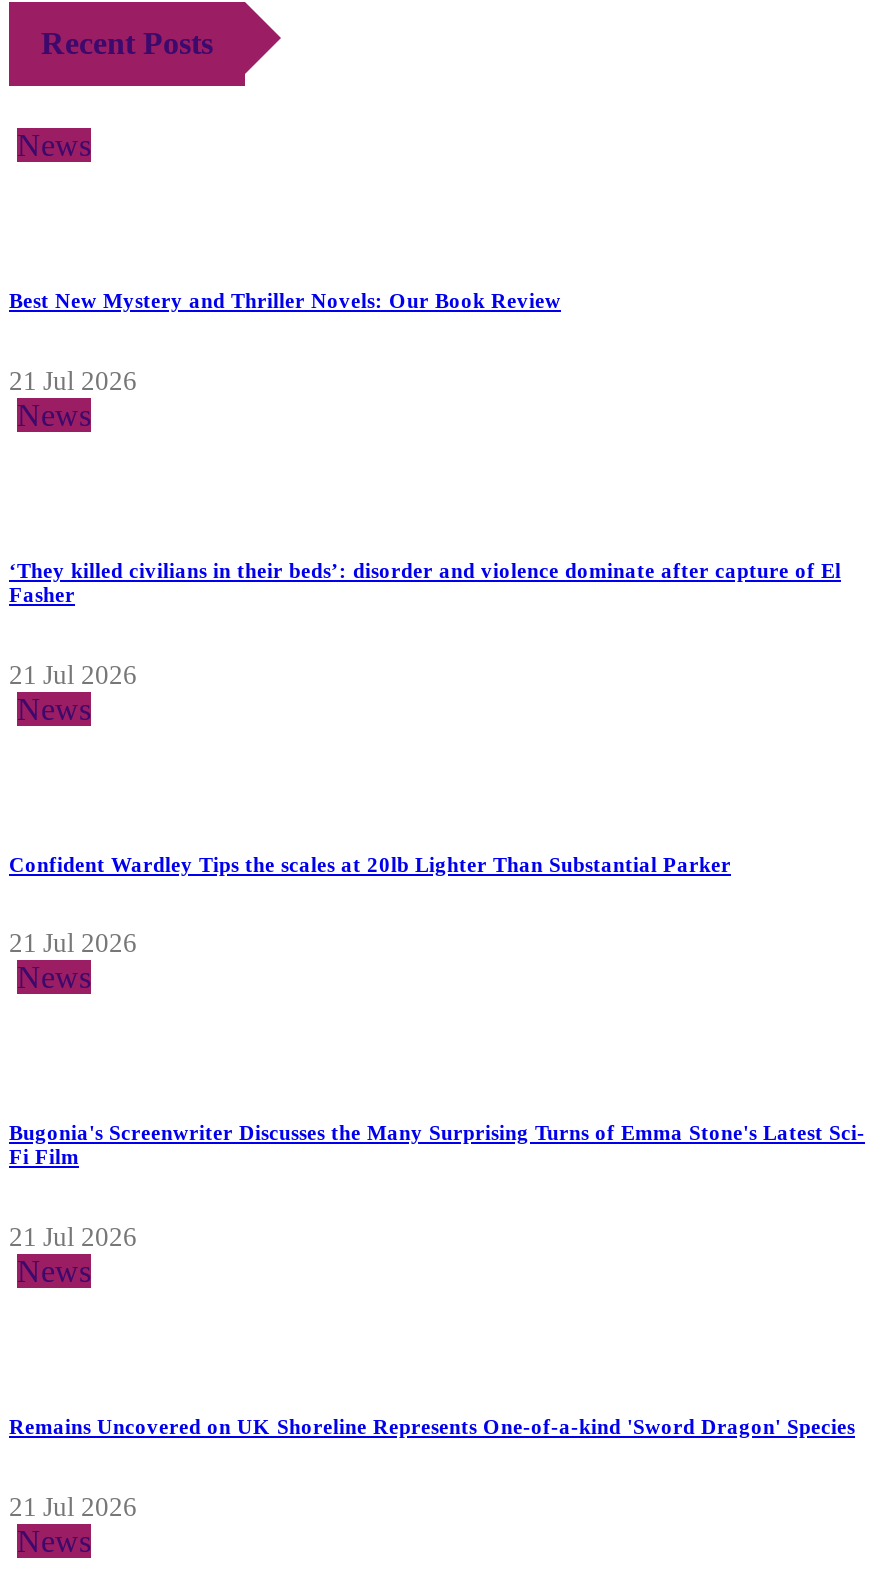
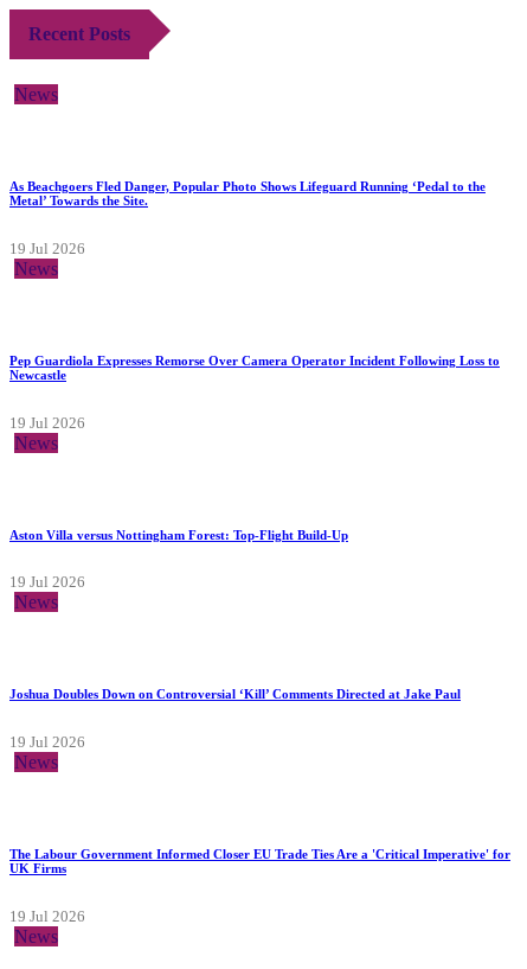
[9,287,561,311] Best New Mystery and Thriller Novels: Our Book Review -> [9,179,486,207] As Beachgoers Fled Danger, Popular Photo Shows Lifeguard Running ‘Pedal to the | Metal’ Towards the Site.
[9,365,137,395] 21 Jul 2026 -> [9,239,85,257] 19 Jul 2026
[9,557,841,605] ‘They killed civilians in their beds’: disorder and violence dominate after capture of El | Fasher -> [9,353,500,381] Pep Guardiola Expresses Remorse Over Camera Operator Incident Following Loss to | Newcastle
[9,659,137,689] 21 Jul 2026 -> [9,413,85,431] 19 Jul 2026
[9,851,731,875] Confident Wardley Tips the scales at 20lb Lighter Than Substantial Parker -> [9,527,348,541] Aston Villa versus Nottingham Forest: Top-Flight Build-Up
[9,929,137,959] 21 Jul 2026 -> [9,573,85,591] 19 Jul 2026
[9,1121,865,1169] Bugonia's Screenwriter Discusses the Many Surprising Turns of Emma Stone's Latest Sci- | Fi Film -> [9,687,461,702] Joshua Doubles Down on Controversial ‘Kill’ Comments Directed at Jake Paul
[9,1223,137,1253] 21 Jul 2026 -> [9,733,85,751] 19 Jul 2026
[9,1415,855,1439] Remains Uncovered on UK Shoreline Represents One-of-a-kind 'Sword Dragon' Species -> [9,847,510,876] The Labour Government Informed Closer EU Trade Ties Are a 'Critical Imperative' for | UK Firms
[9,1493,137,1523] 21 Jul 2026 -> [9,908,85,926] 19 Jul 2026

